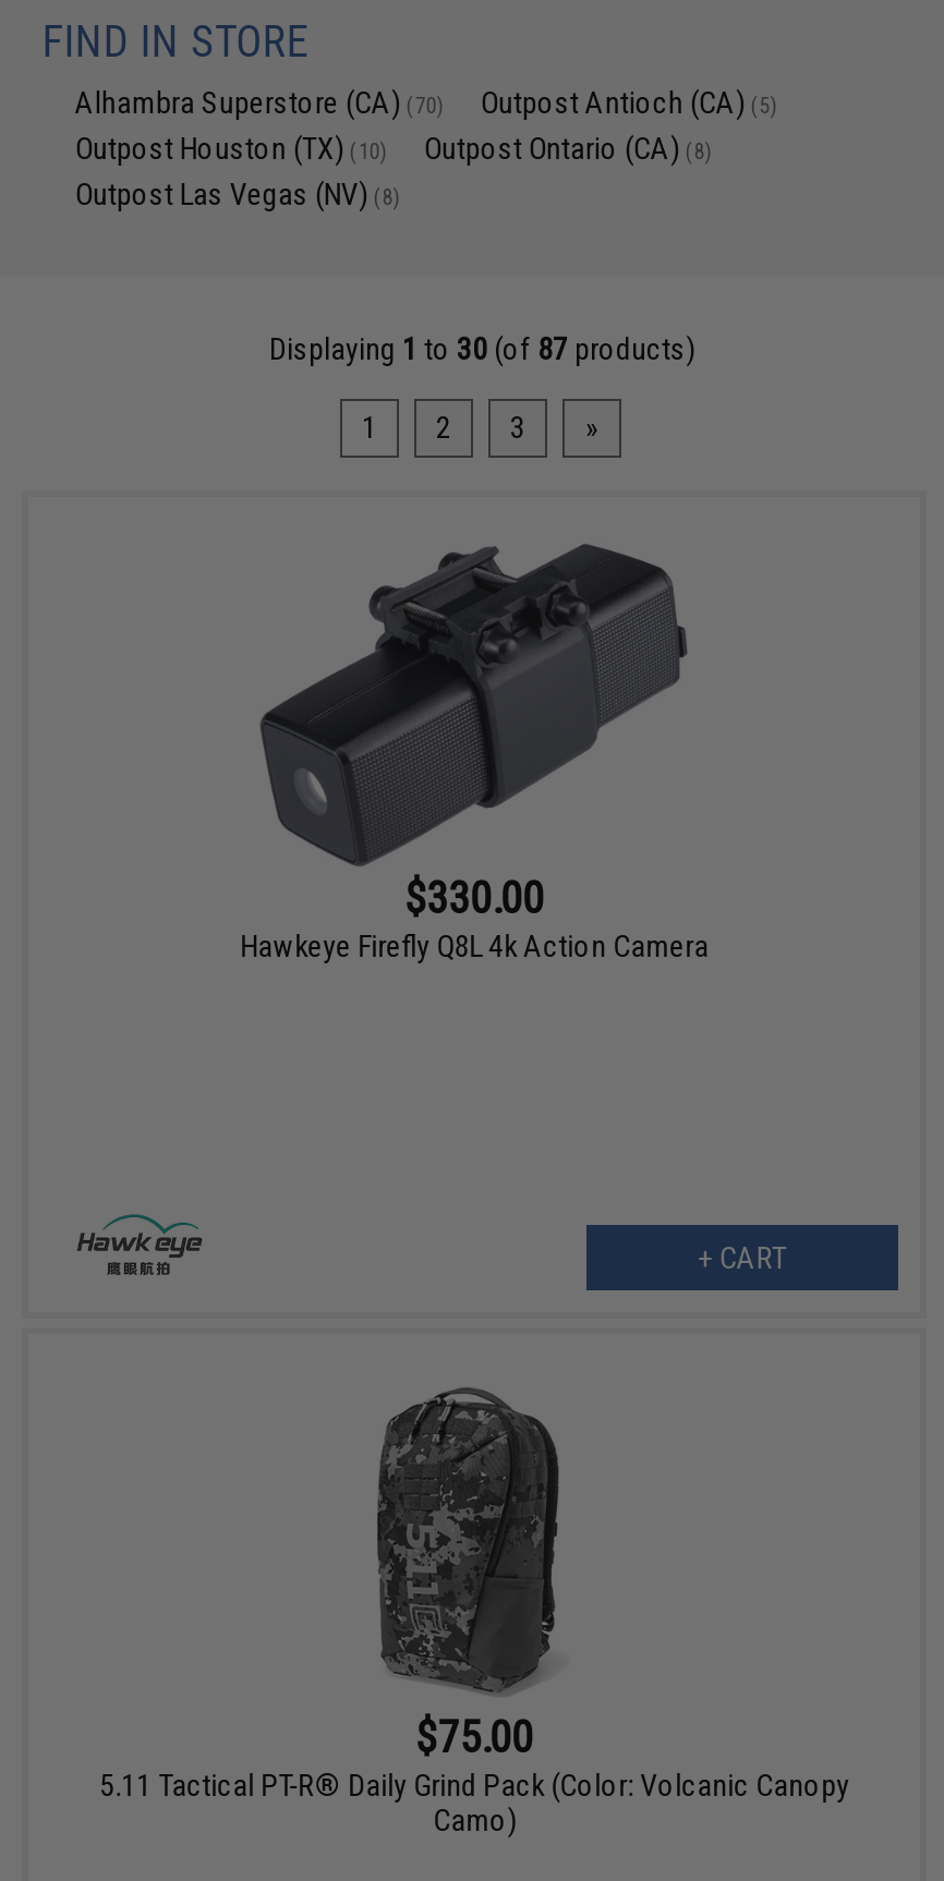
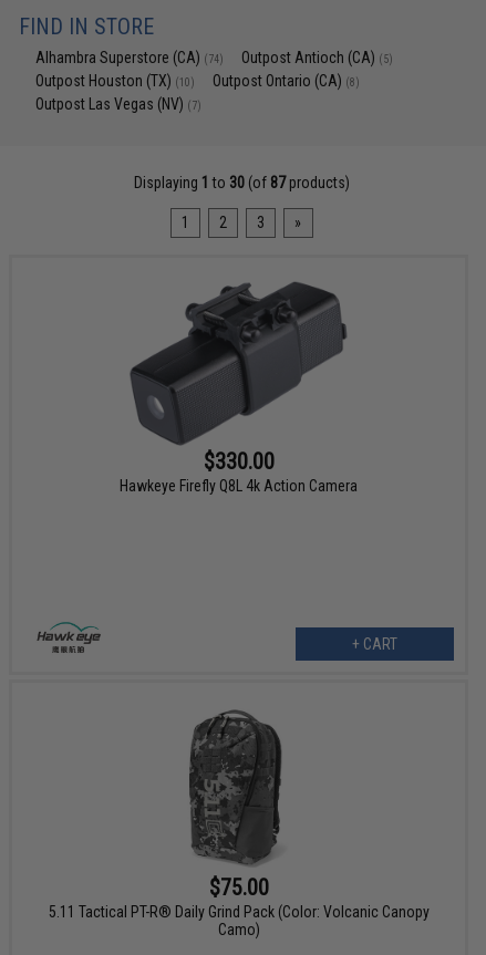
[75,85,446,120] Alhambra Superstore (CA) (70) -> [36,49,224,66] Alhambra Superstore (CA) (74)
[75,177,402,211] Outpost Las Vegas (NV) (8) -> [36,95,202,113] Outpost Las Vegas (NV) (7)

